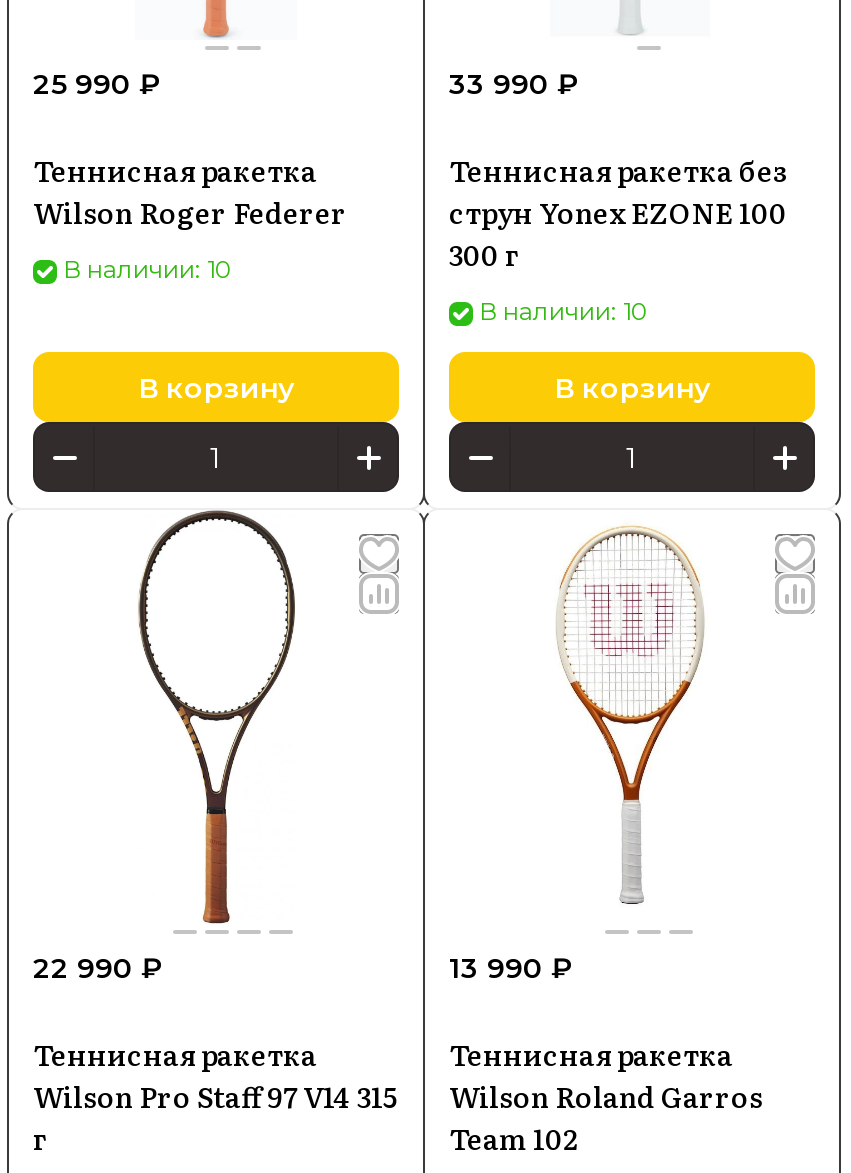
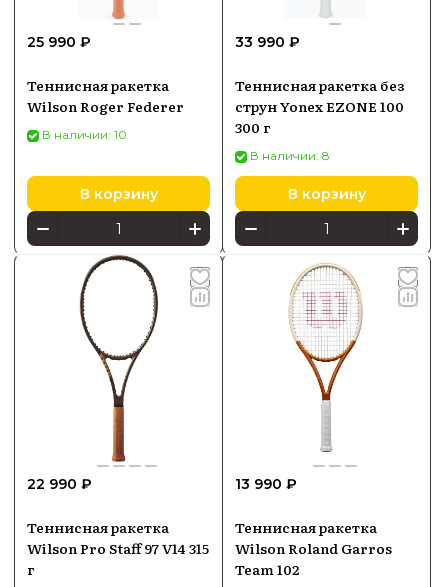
[479,296,649,326] В наличии: 10 -> [250,148,330,163] В наличии: 8

